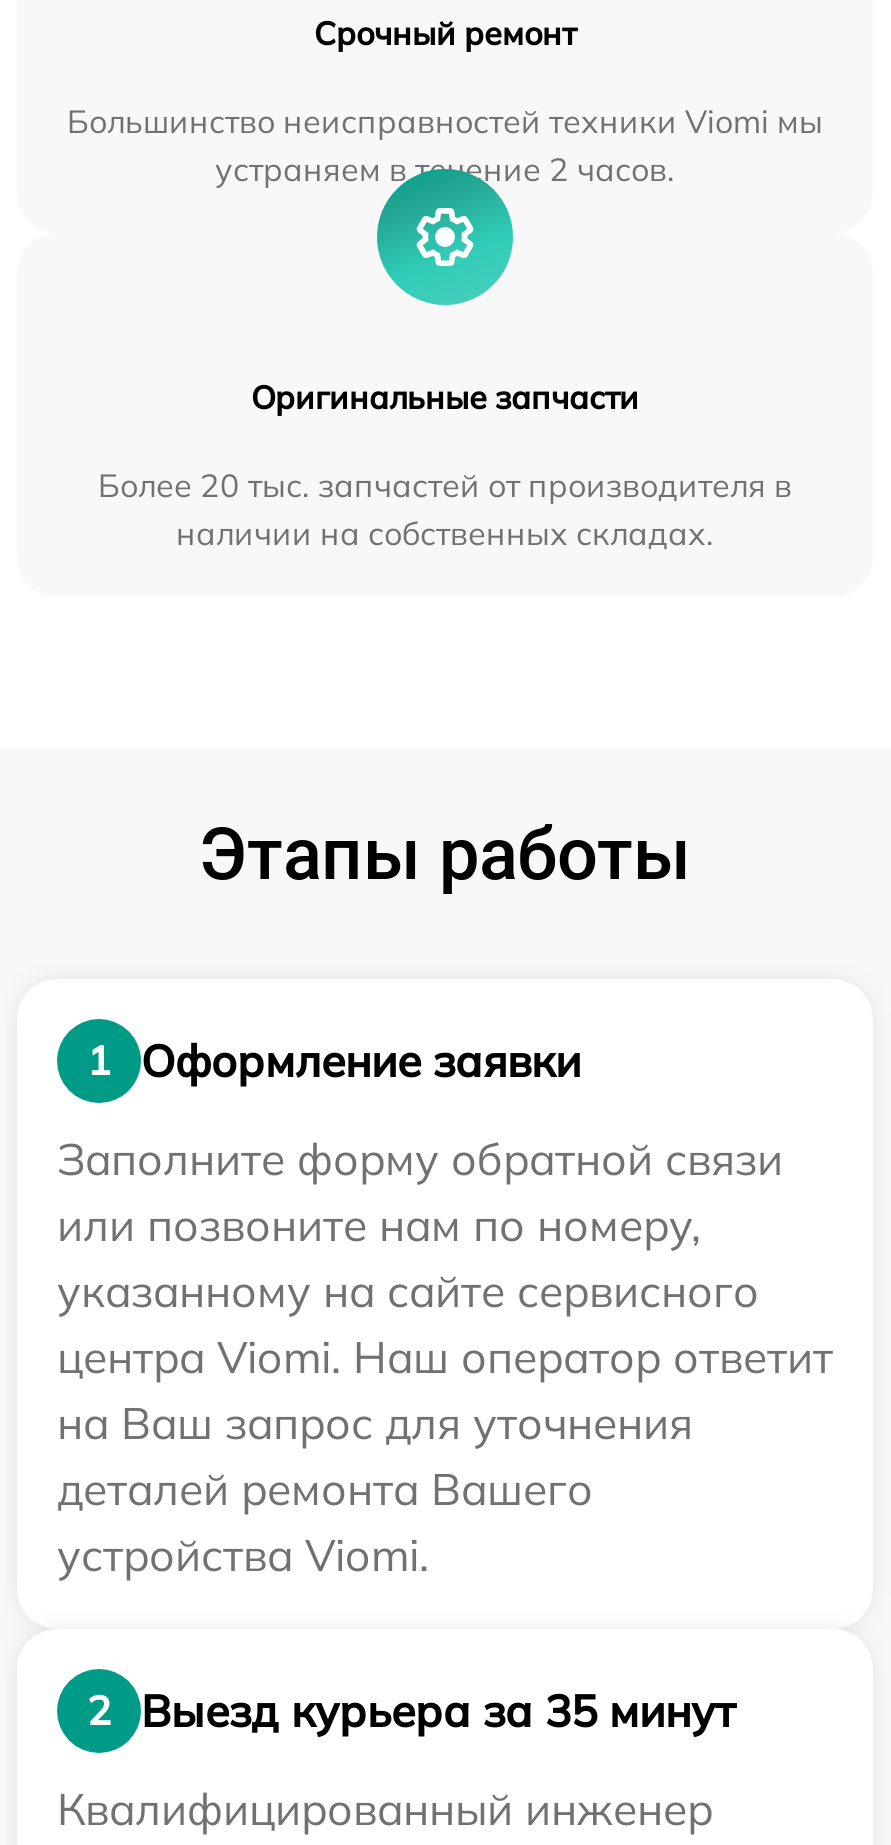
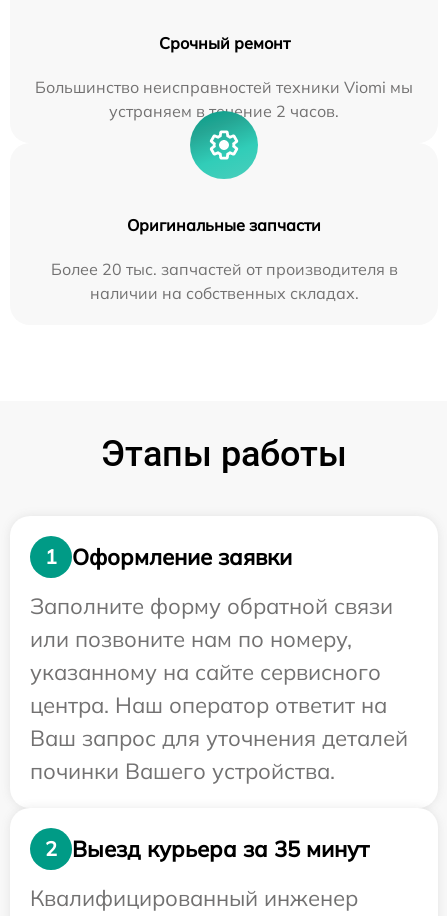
[57,1329,833,1583] центра Viomi. Наш оператор ответит | на Ваш запрос для уточнения | деталей ремонта Вашего | устройства Viomi. -> [30,691,408,785] центра. Наш оператор ответит на | Ваш запрос для уточнения деталей | починки Вашего устройства.

